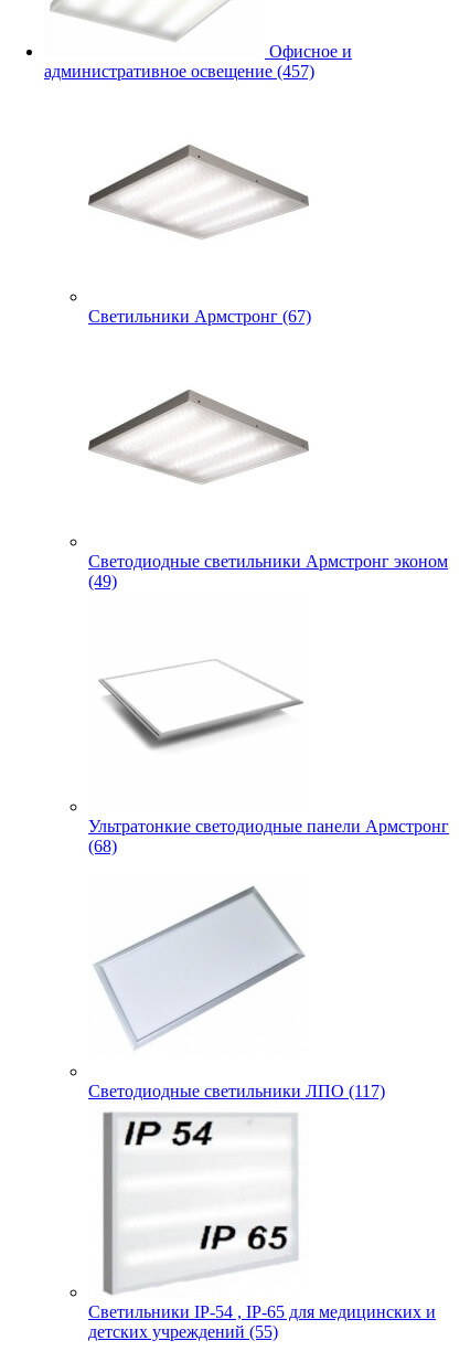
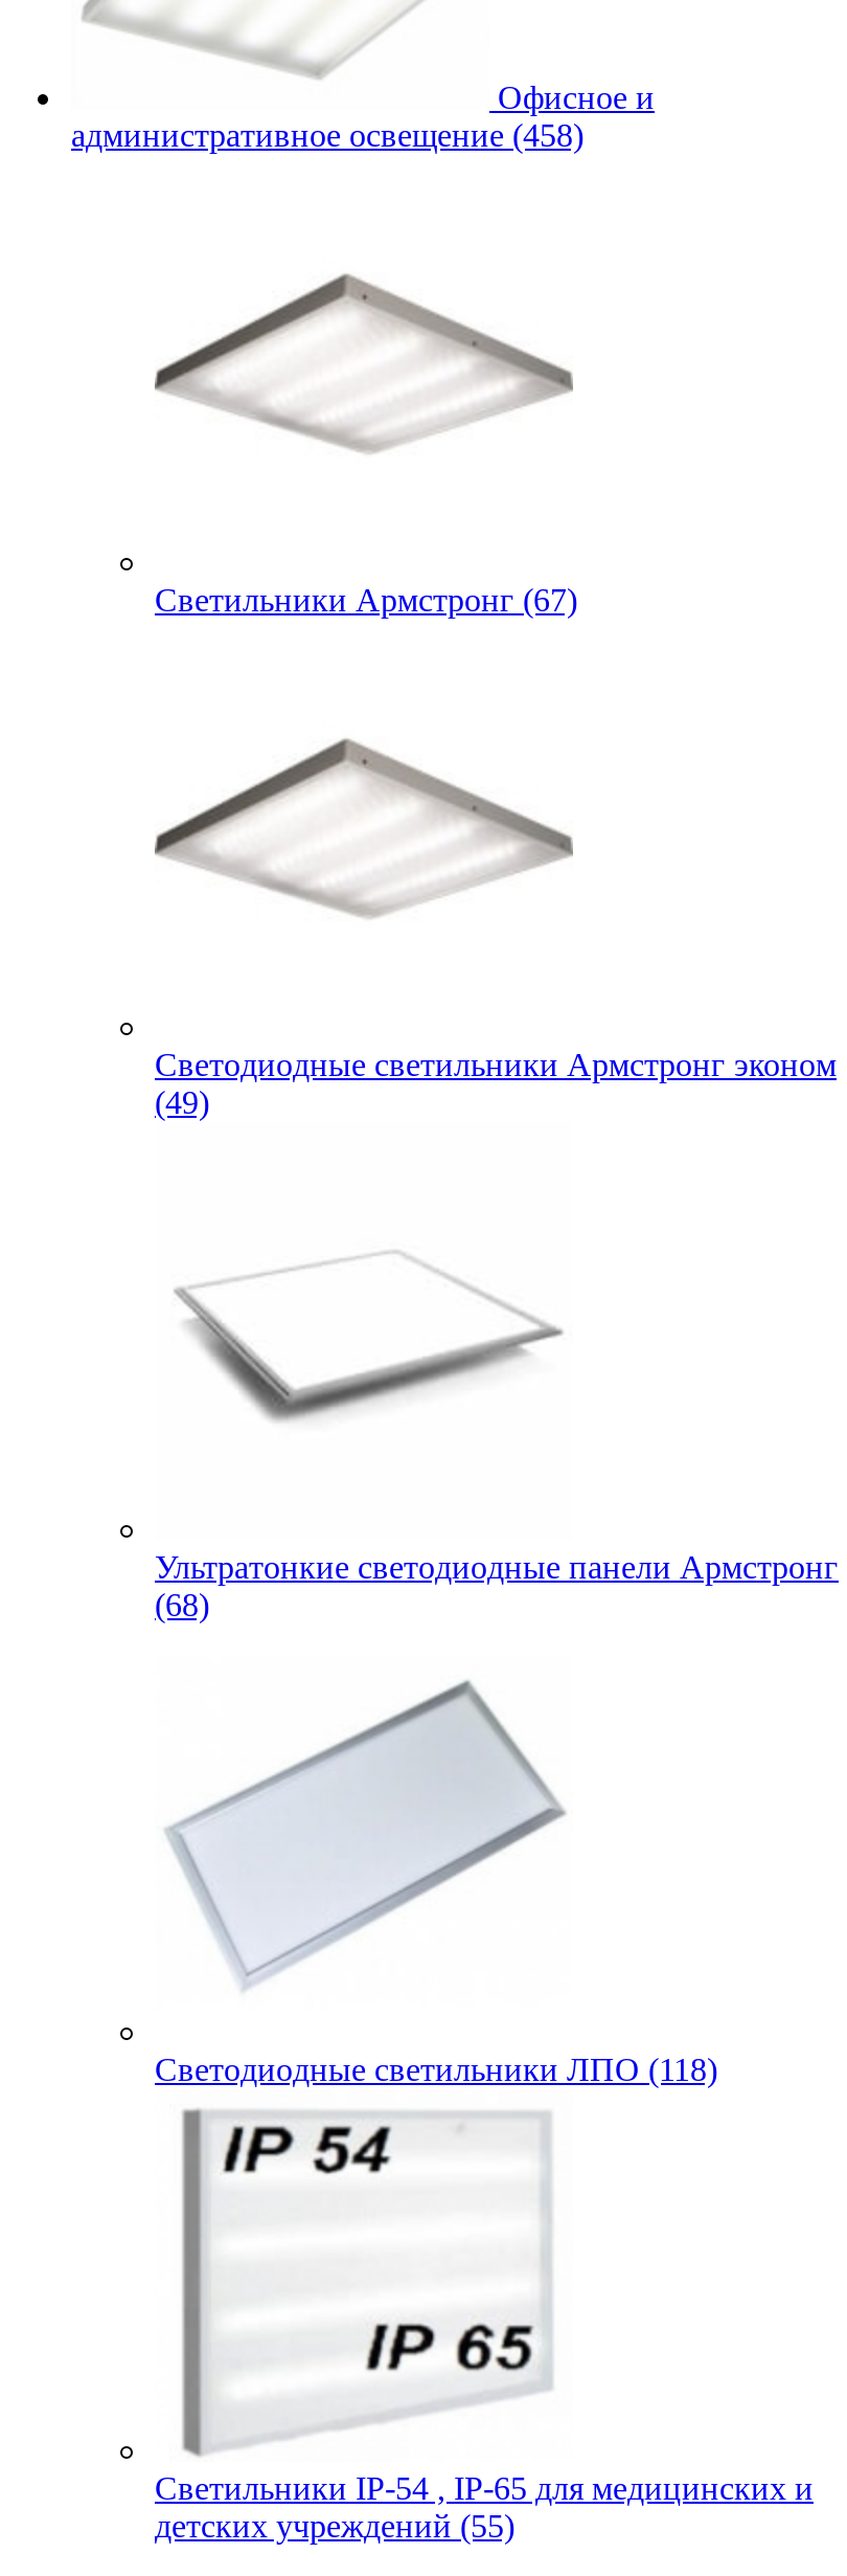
[44,62,314,80] административное освещение (457) -> [71,117,583,152] административное освещение (458)
[88,1081,385,1100] Светодиодные светильники ЛПО (117) -> [155,2051,717,2087] Светодиодные светильники ЛПО (118)

